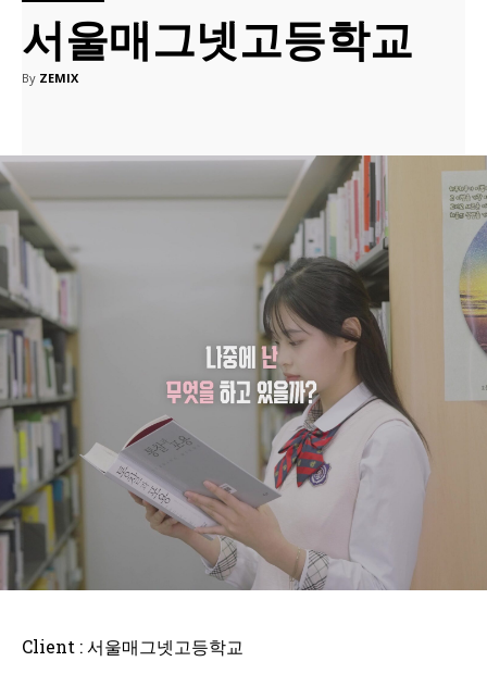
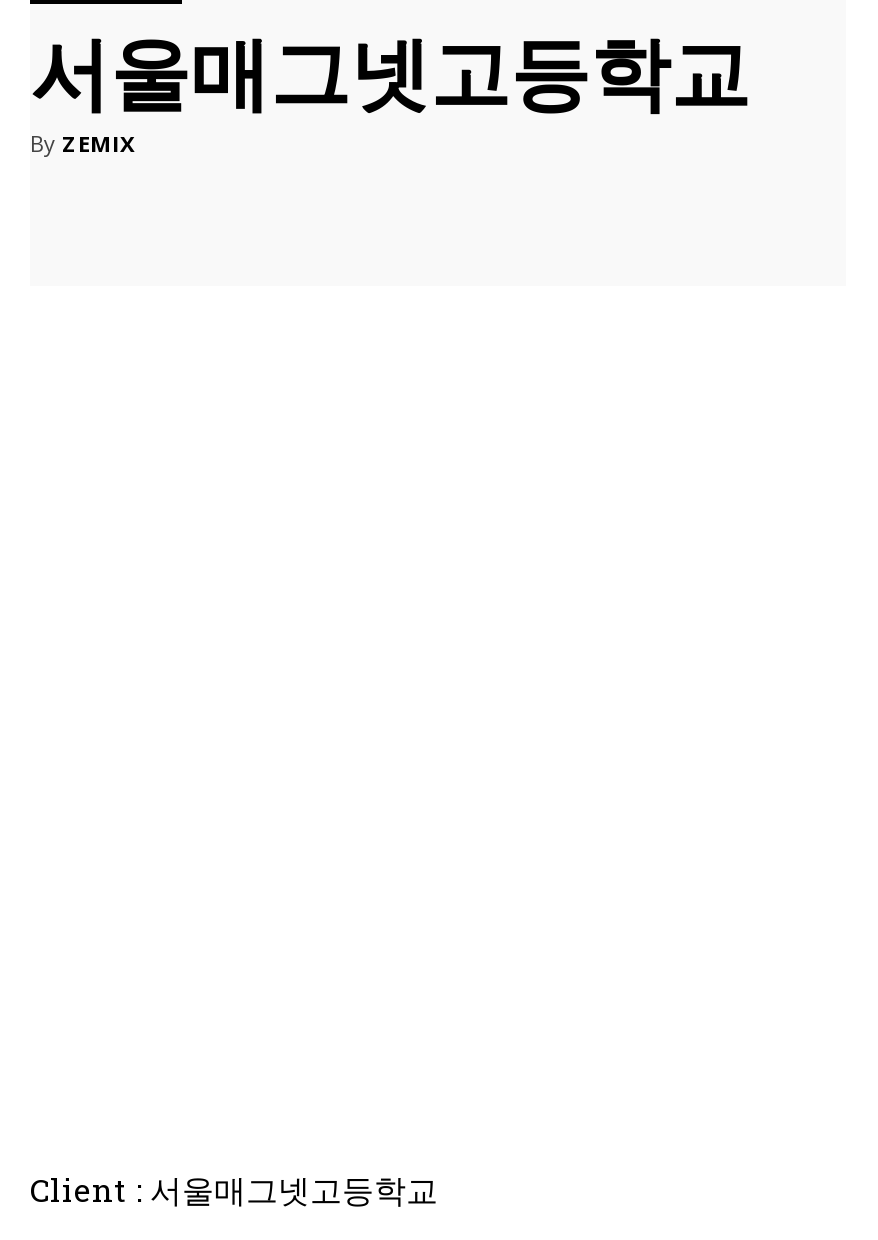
[3,154,484,591] [image] -> none

